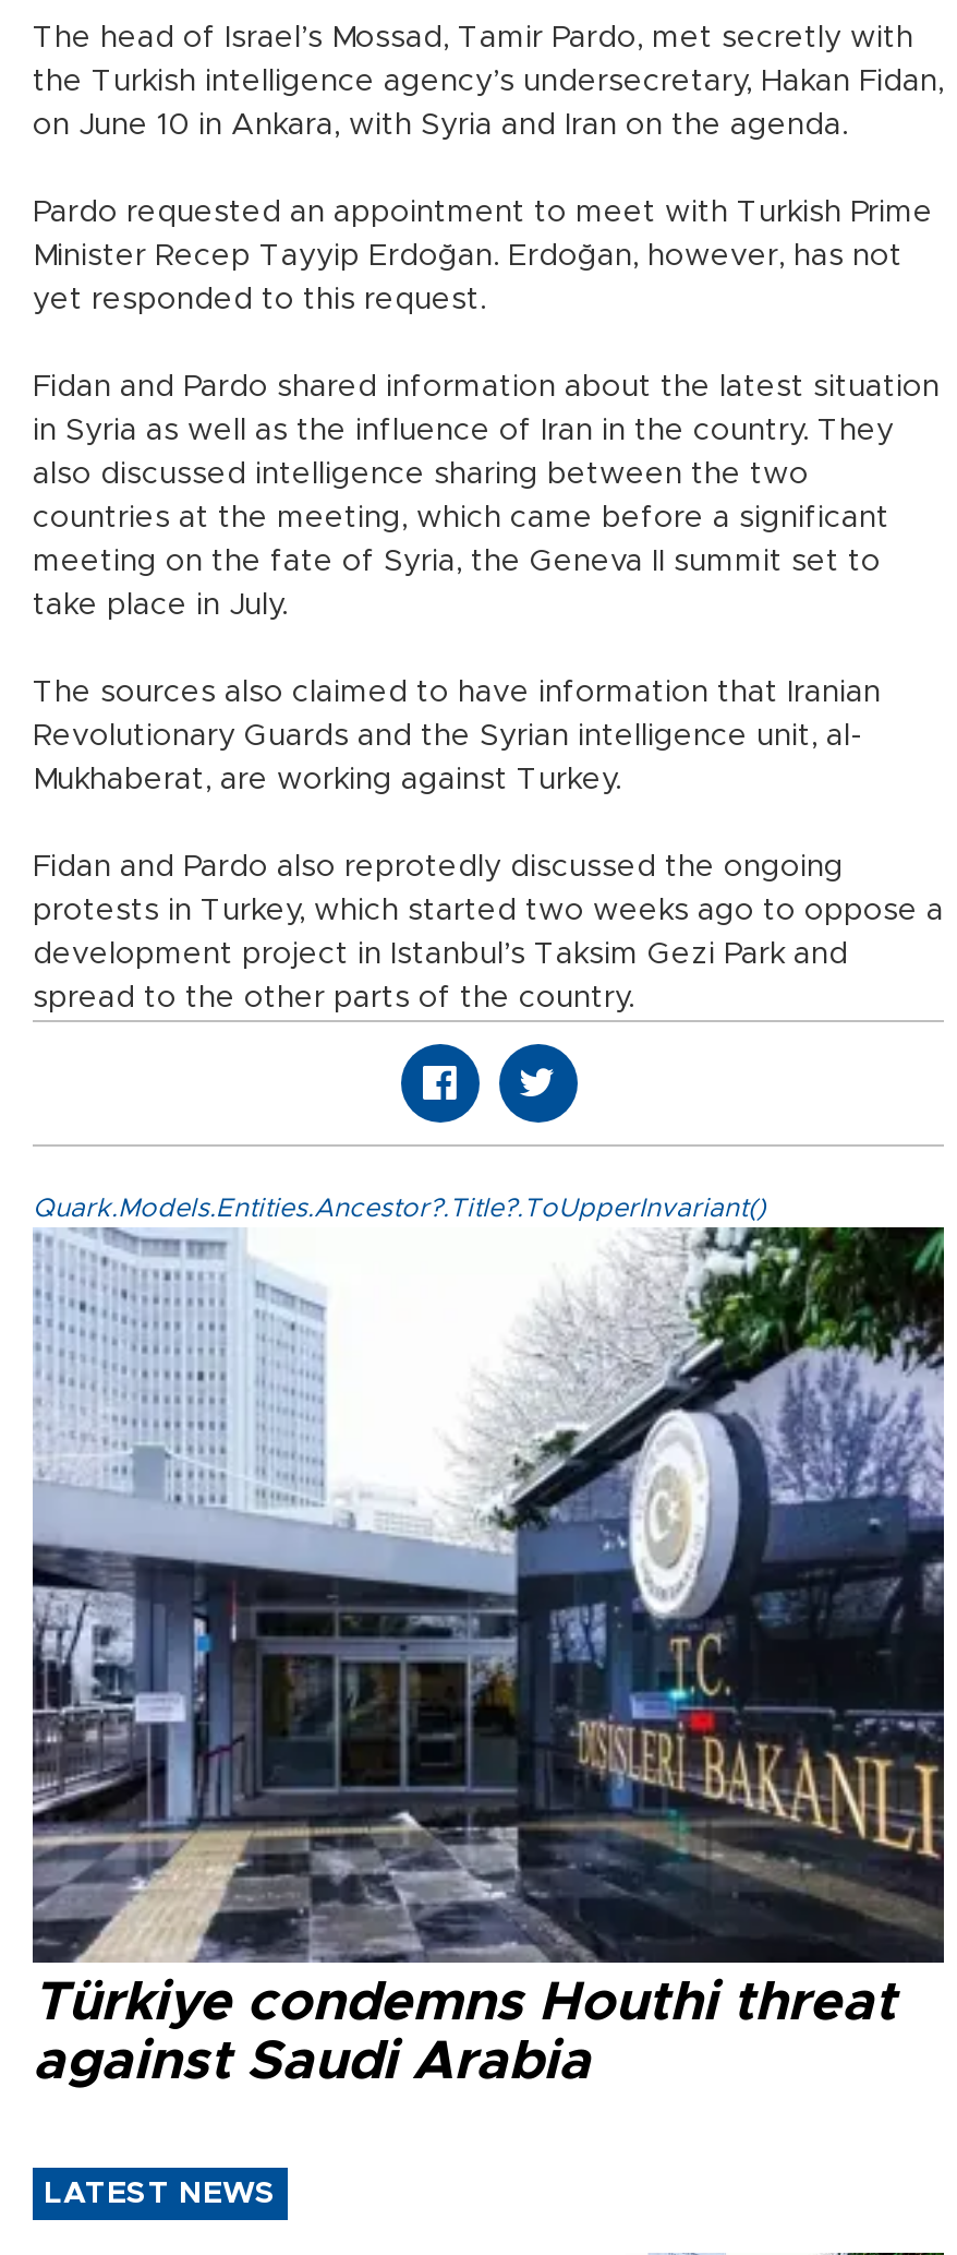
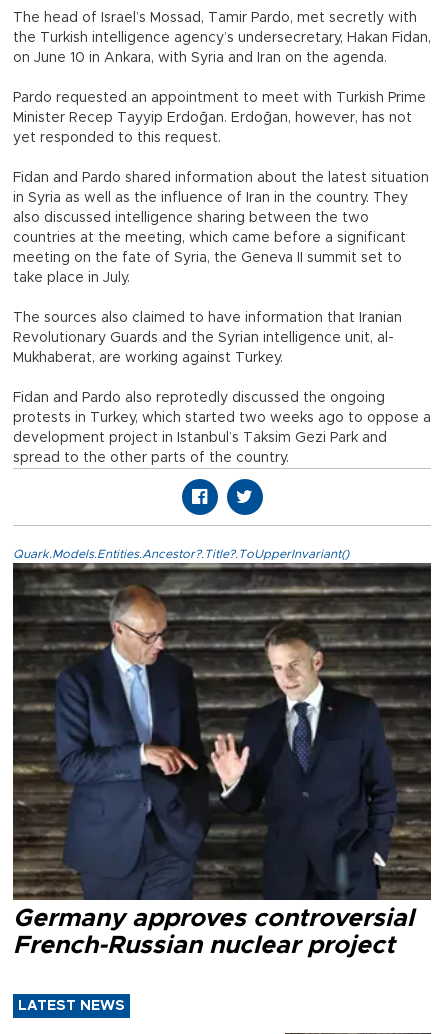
[31,1227,946,2089] [image] | Türkiye condemns Houthi threat | against Saudi Arabia -> [12,562,432,958] [image] | Germany approves controversial | French-Russian nuclear project

